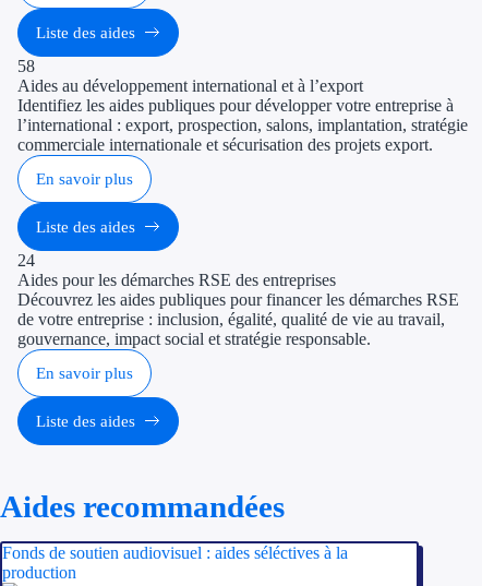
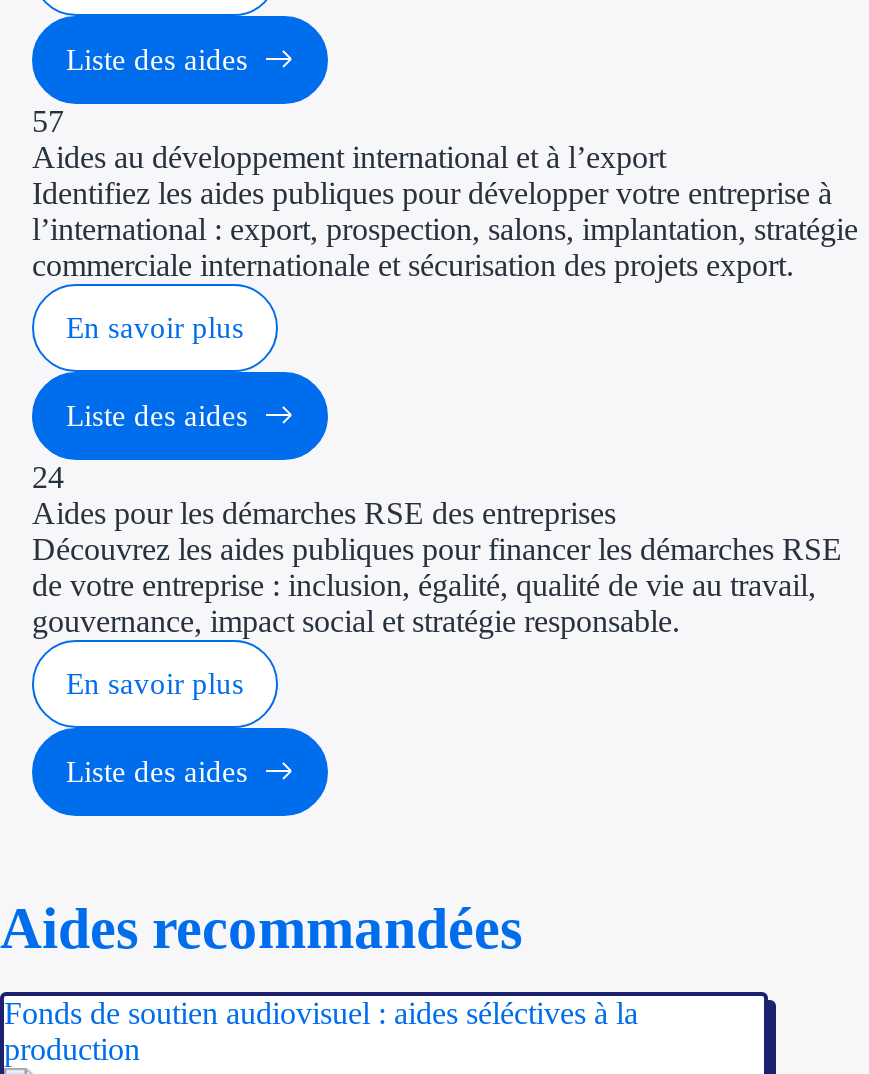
[17,56,35,75] 58 -> [32,103,64,137] 57

